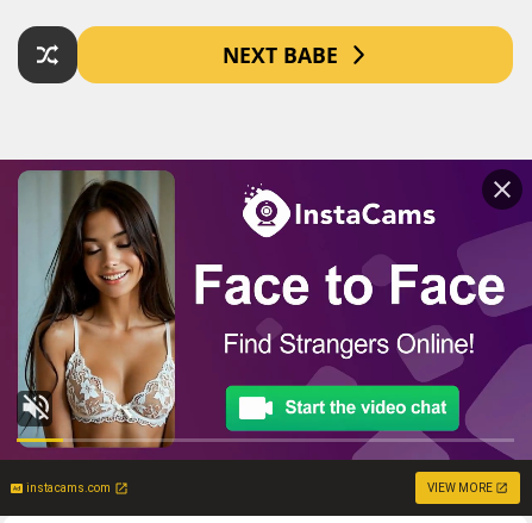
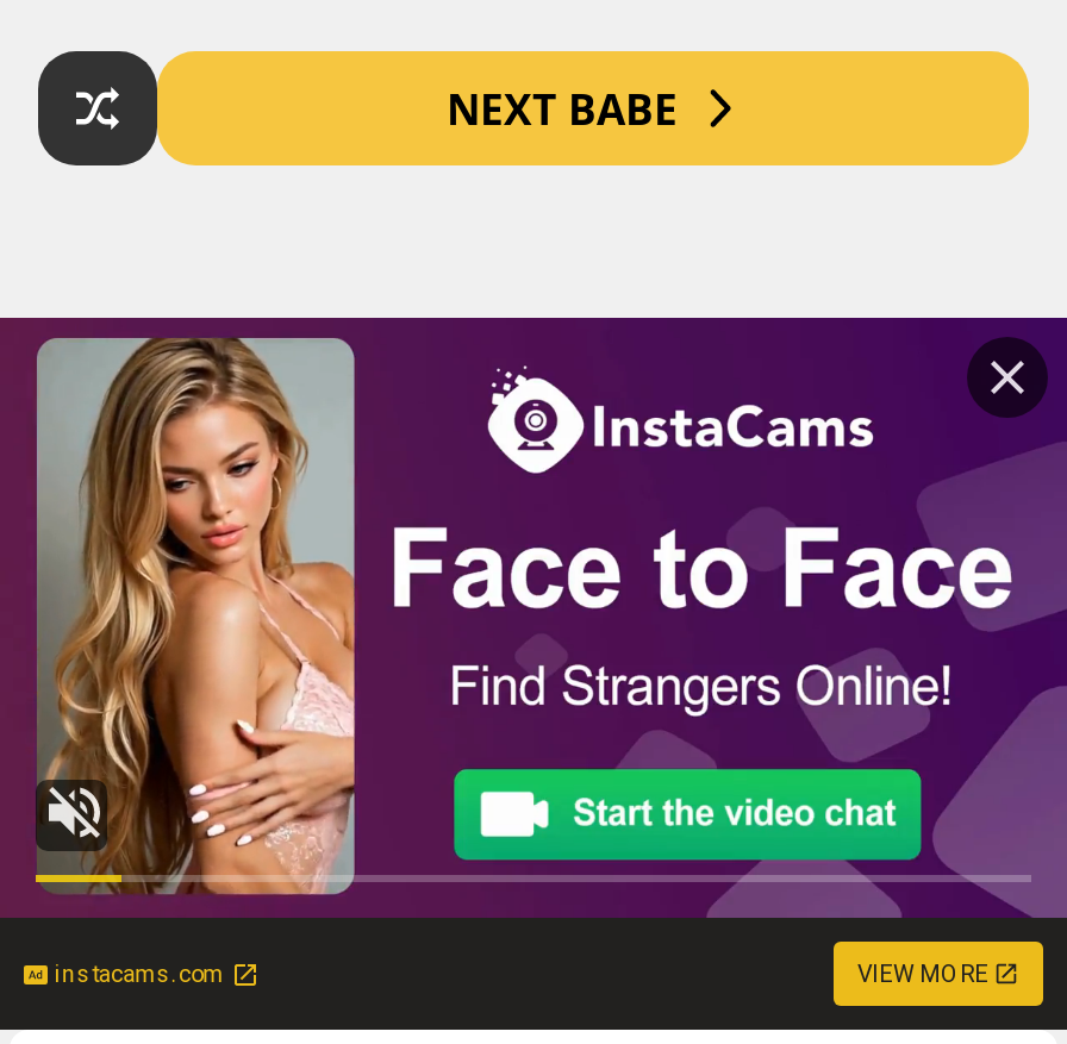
[18,170,176,448] [image] -> [38,337,357,896] [image]

